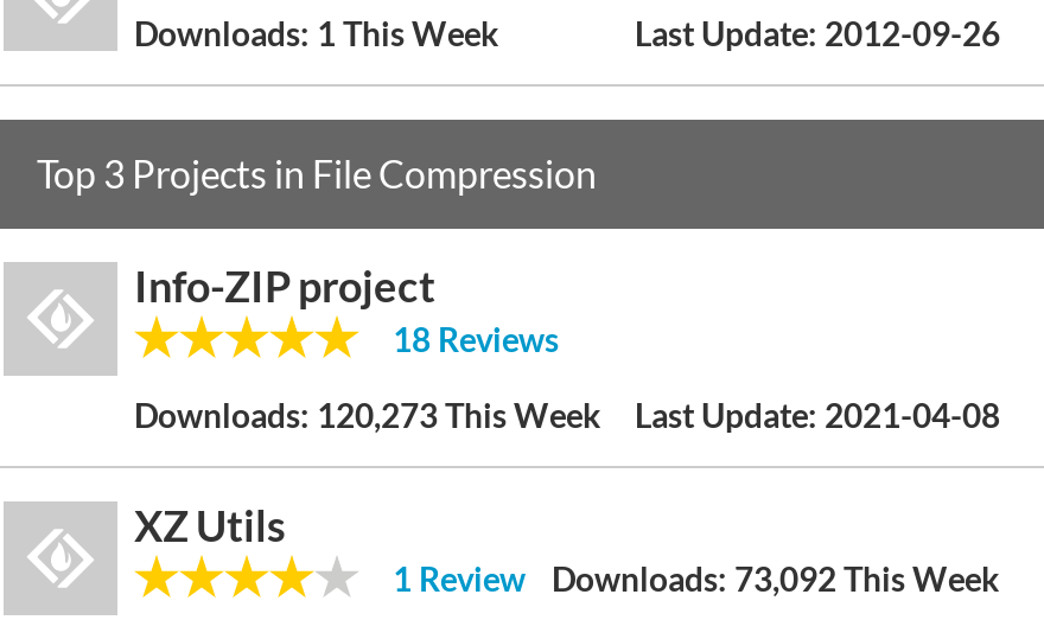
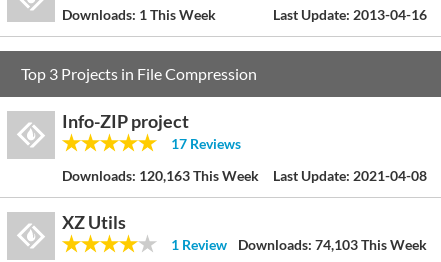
[635,13,1000,54] Last Update: 2012-09-26 -> [273,6,427,23] Last Update: 2013-04-16
[393,319,559,359] 18 Reviews -> [171,135,241,152] 17 Reviews
[134,395,601,435] Downloads: 120,273 This Week -> [62,167,259,184] Downloads: 120,163 This Week
[552,559,1000,599] Downloads: 73,092 This Week -> [238,236,427,253] Downloads: 74,103 This Week

